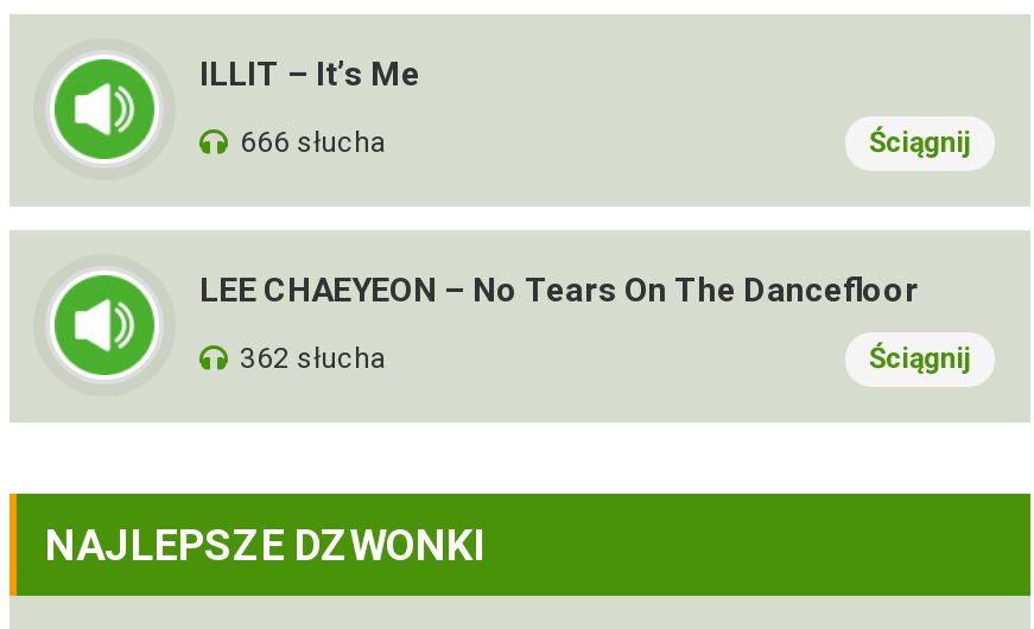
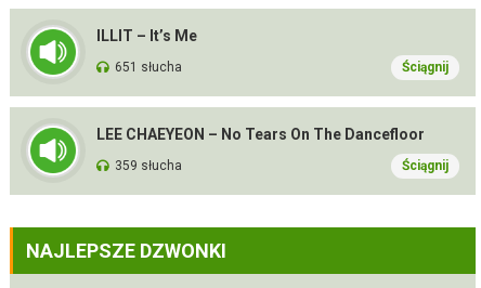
[240,126,387,159] 666 słucha -> [115,60,182,75] 651 słucha
[240,342,387,375] 362 słucha -> [115,158,182,173] 359 słucha

